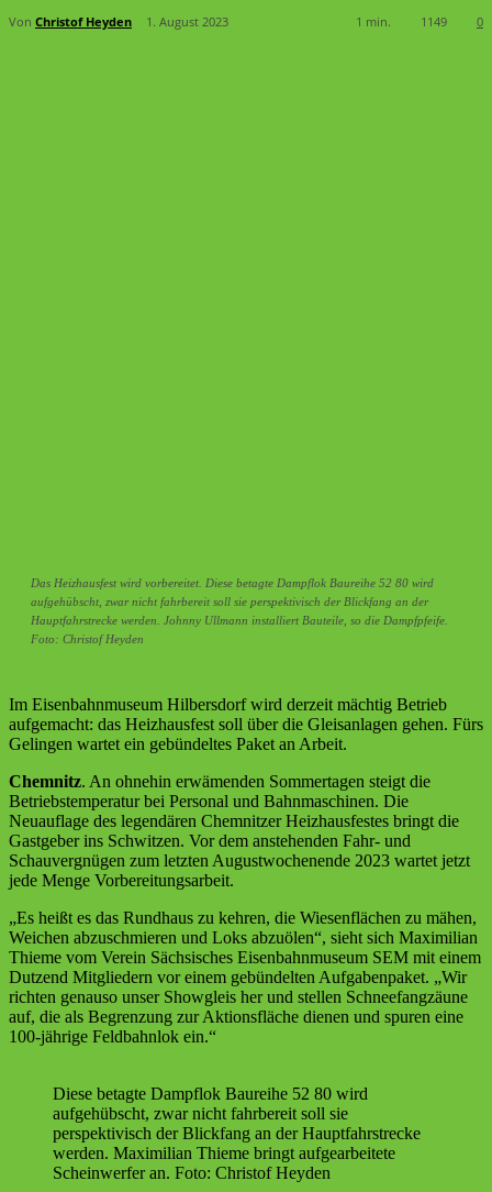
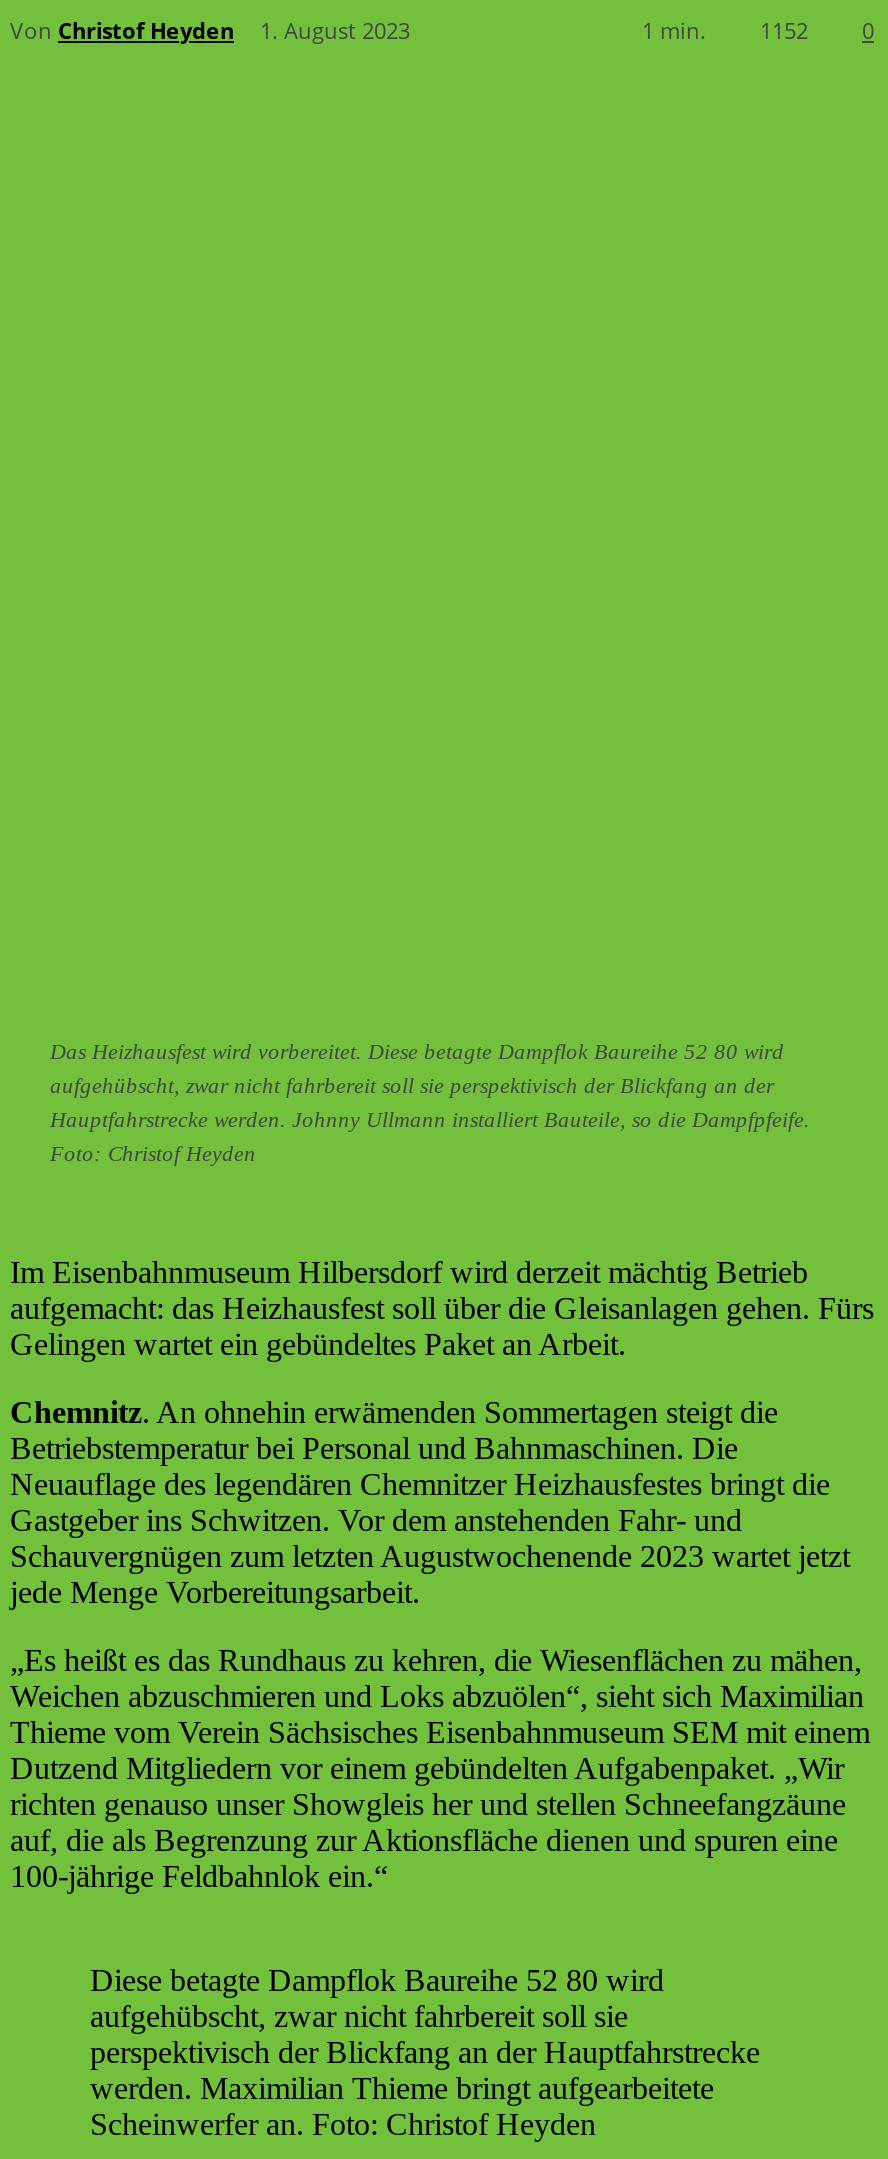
[356,13,483,30] 1 min. 1149 0 -> [642,15,874,45] 1 min. 1152 0

